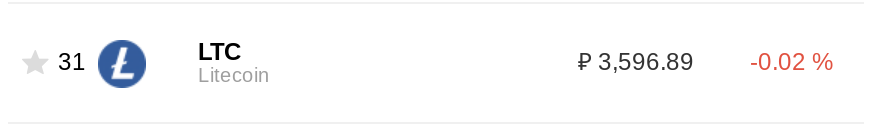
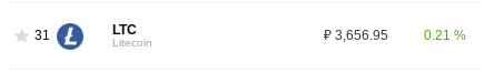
[578,49,694,77] ₽ 3,596.89 -> [324,28,388,43] ₽ 3,656.95
[750,49,834,77] -0.02 % -> [424,28,466,43] 0.21 %

